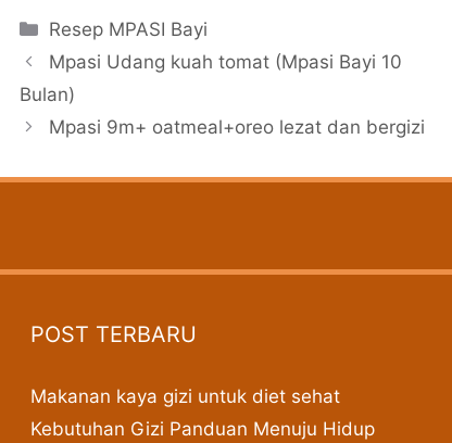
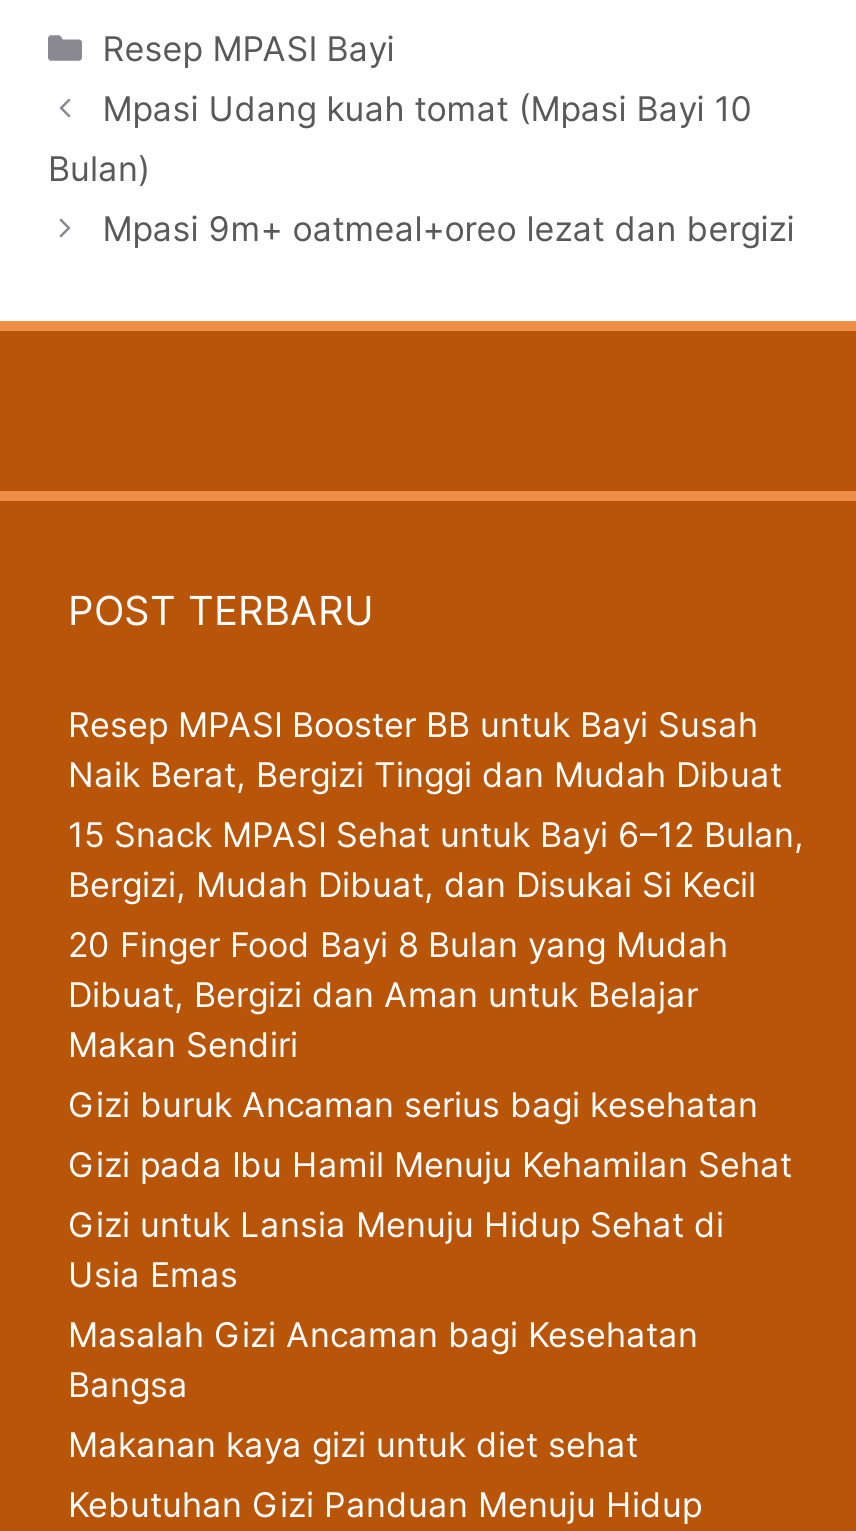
none -> [68,705,804,1405] Resep MPASI Booster BB untuk Bayi Susah | Naik Berat, Bergizi Tinggi dan Mudah Dibuat | 15 Snack MPASI Sehat untuk Bayi 6–12 Bulan, | Bergizi, Mudah Dibuat, dan Disukai Si Kecil | 20 Finger Food Bayi 8 Bulan yang Mudah | Dibuat, Bergizi dan Aman untuk Belajar | Makan Sendiri | Gizi buruk Ancaman serius bagi kesehatan | Gizi pada Ibu Hamil Menuju Kehamilan Sehat | Gizi untuk Lansia Menuju Hidup Sehat di | Usia Emas | Masalah Gizi Ancaman bagi Kesehatan | Bangsa

